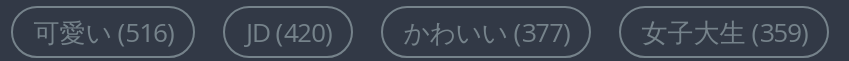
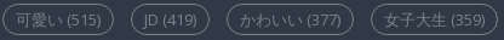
[33,14,173,50] 可愛い(516) -> [16,9,101,30] 可愛い(515)
[245,14,331,50] JD(420) -> [144,9,197,30] JD(419)

